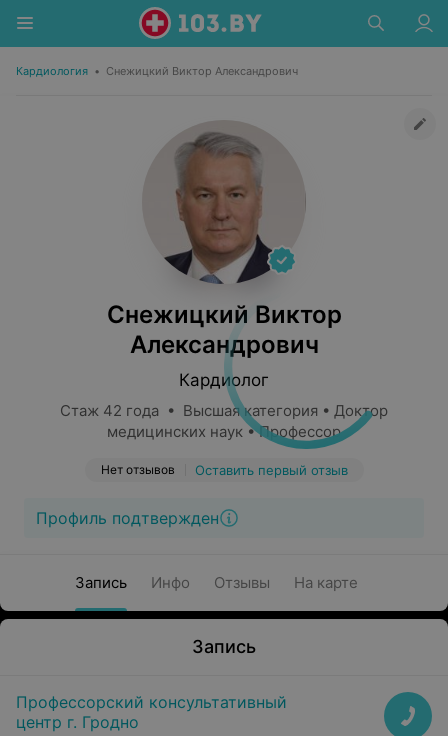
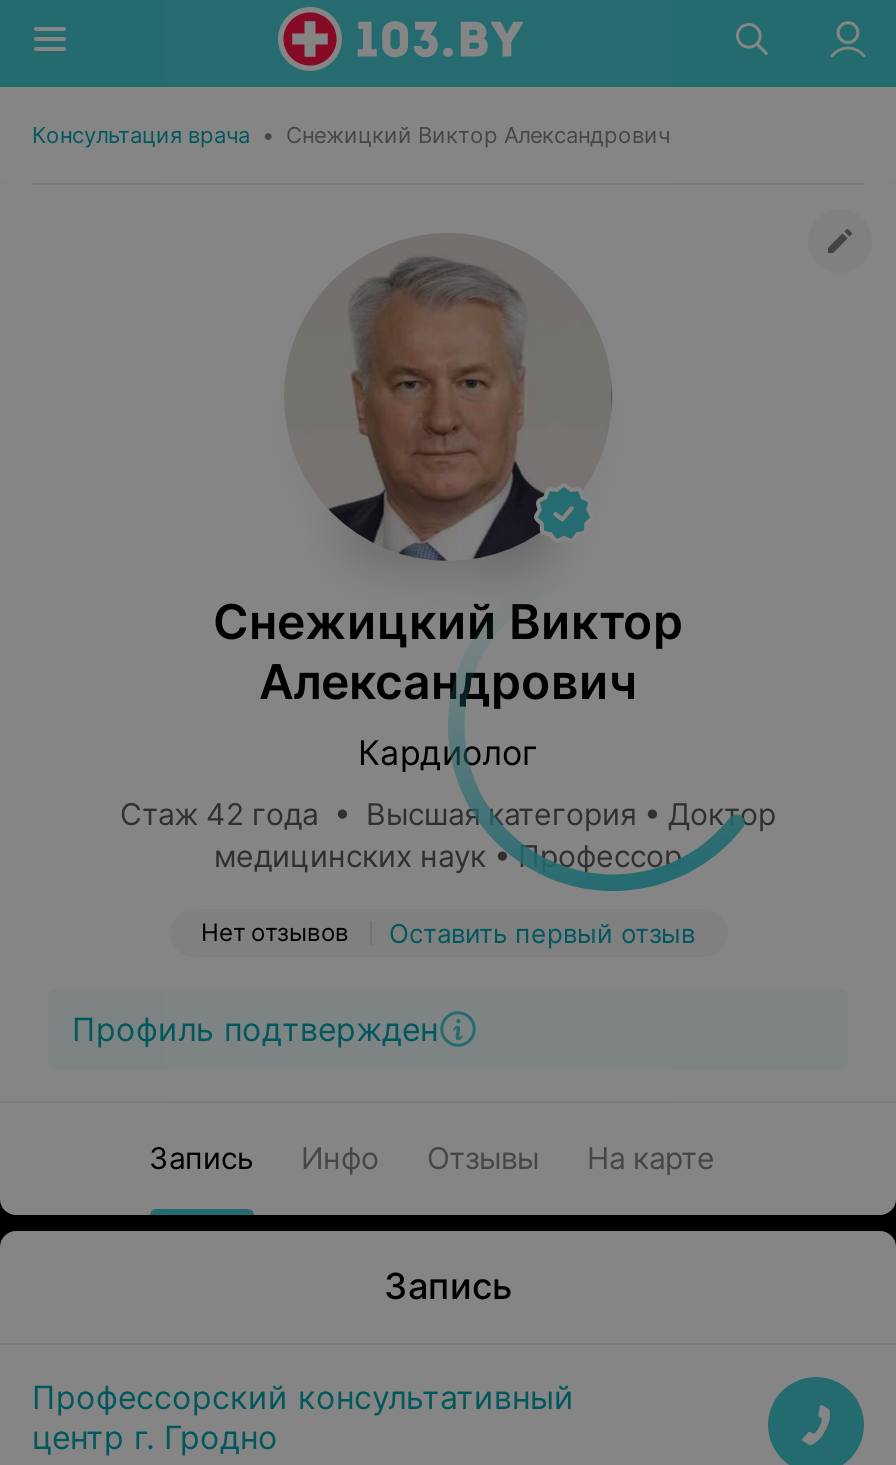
[16,64,298,78] Кардиология • Снежицкий Виктор Александрович -> [32,121,670,149] Консультация врача • Снежицкий Виктор Александрович

